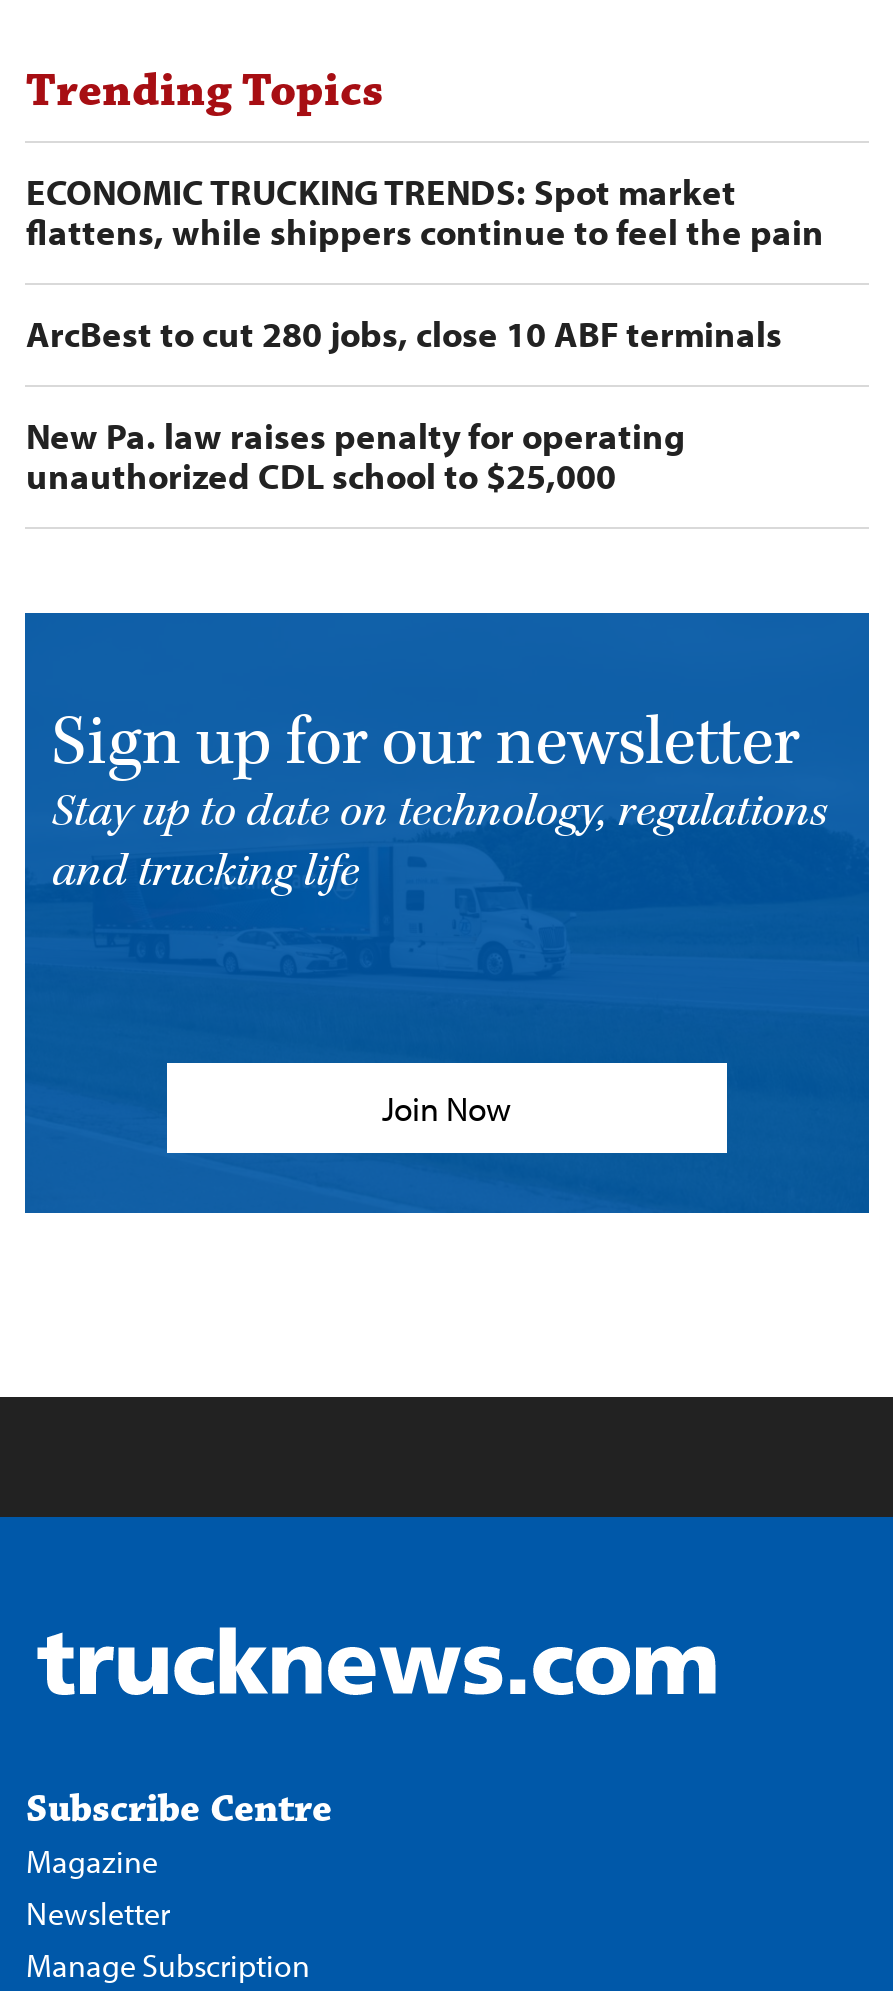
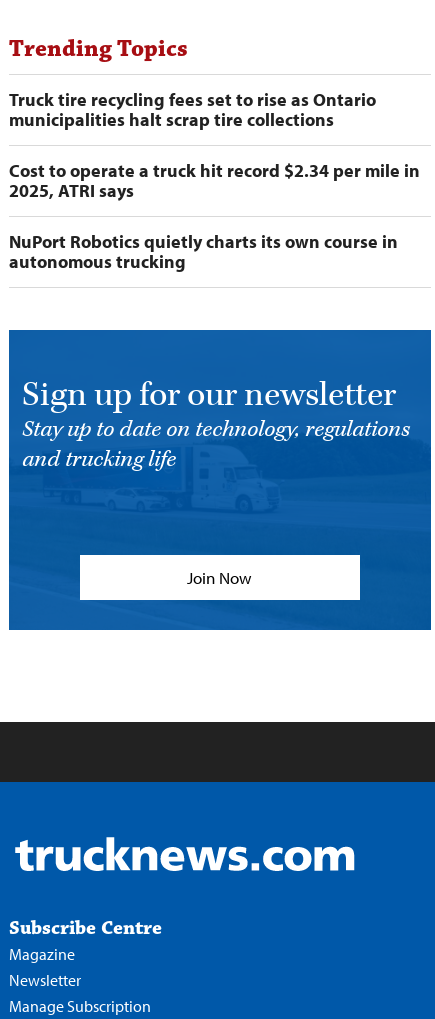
[26,169,824,255] ECONOMIC TRUCKING TRENDS: Spot market | flattens, while shippers continue to feel the pain -> [9,88,376,131] Truck tire recycling fees set to rise as Ontario | municipalities halt scrap tire collections
[26,311,782,357] ArcBest to cut 280 jobs, close 10 ABF terminals -> [9,159,420,202] Cost to operate a truck hit record $2.34 per mile in | 2025, ATRI says
[26,413,686,499] New Pa. law raises penalty for operating | unauthorized CDL school to $25,000 -> [9,230,398,273] NuPort Robotics quietly charts its own course in | autonomous trucking

